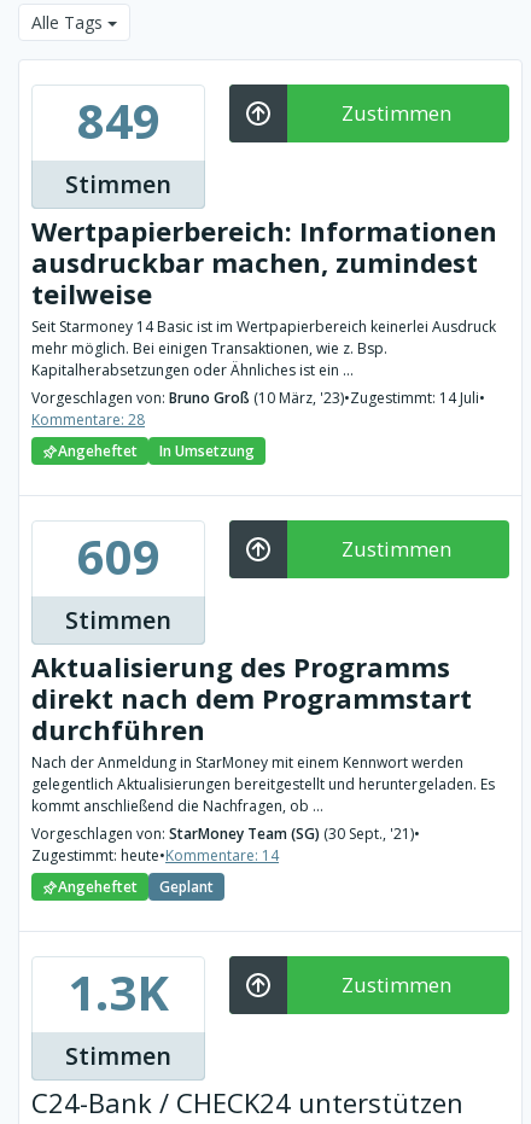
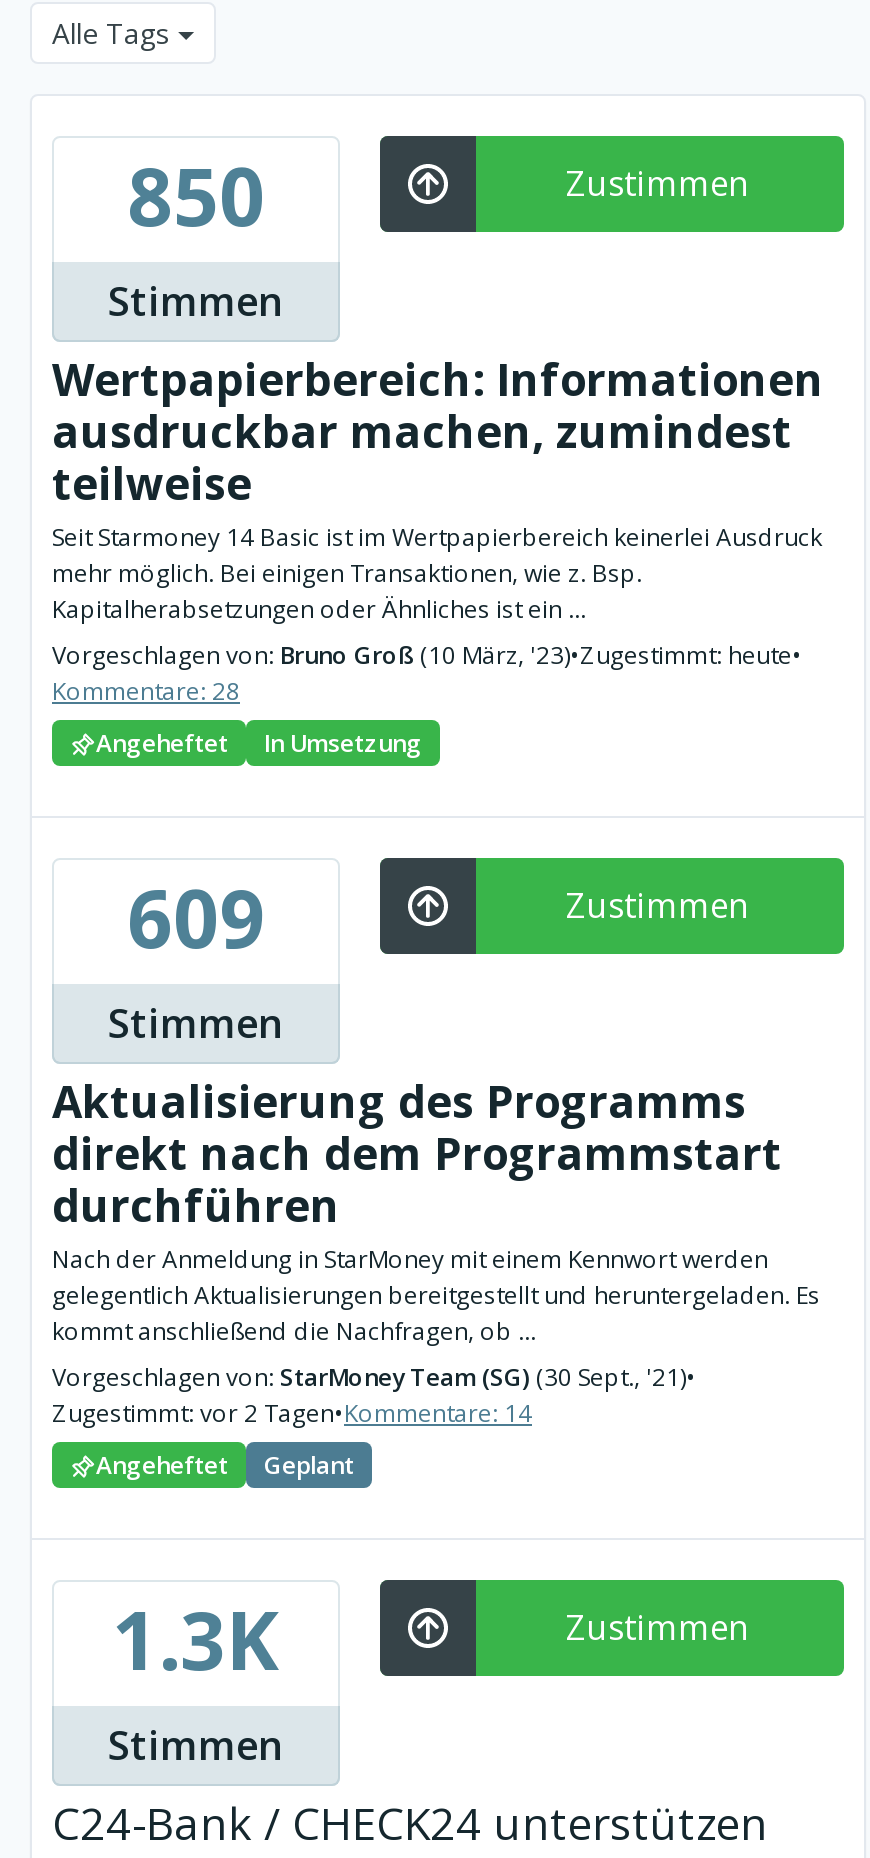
[77,87,160,153] 849 -> [127,140,265,250] 850
[31,388,485,408] Vorgeschlagen von: Bruno Groß (10 März, '23)•Zugestimmt: 14 Juli• -> [52,638,802,672] Vorgeschlagen von: Bruno Groß (10 März, '23)•Zugestimmt: heute•
[31,845,279,866] Zugestimmt: heute•Kommentare: 14 -> [52,1396,532,1430] Zugestimmt: vor 2 Tagen•Kommentare: 14

